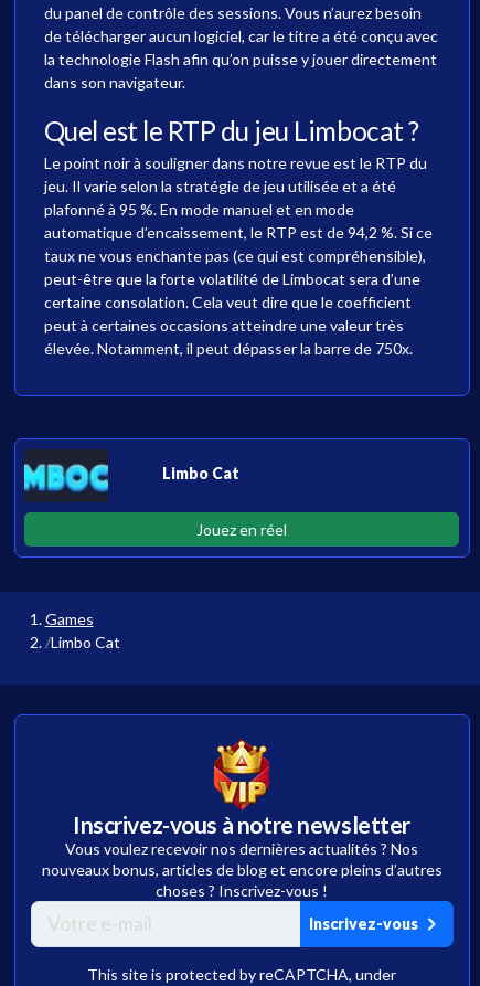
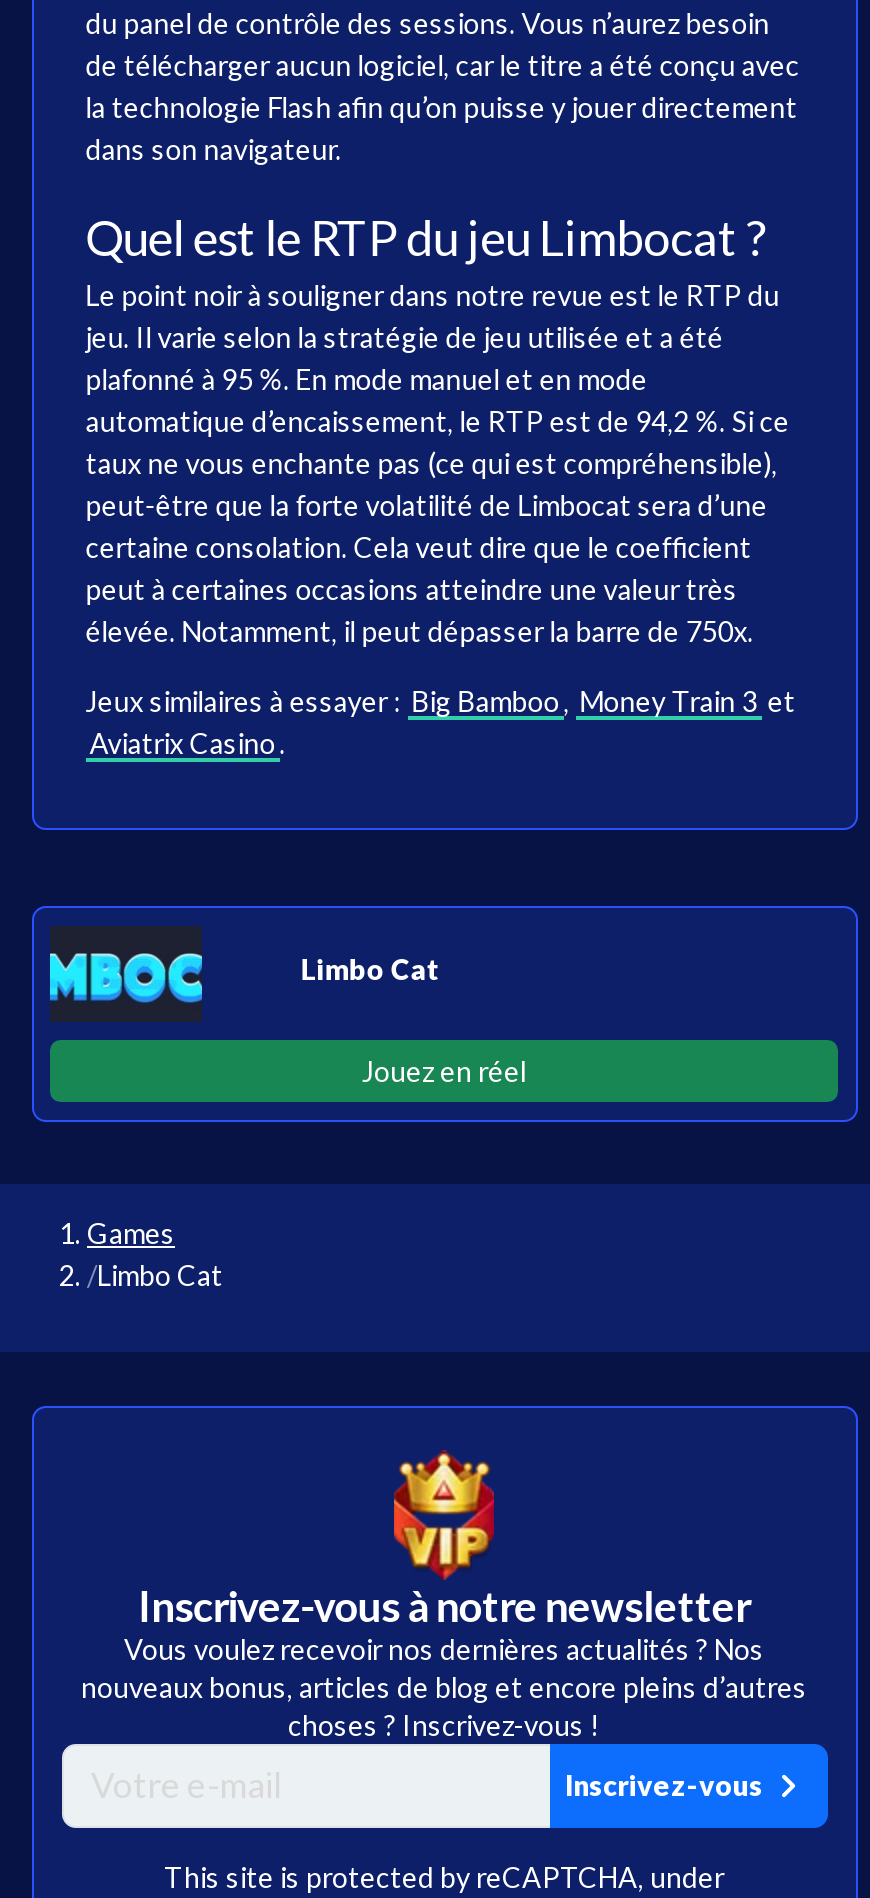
none -> [86,684,796,760] Jeux similaires à essayer : Big Bamboo , Money Train 3 et | Aviatrix Casino .

